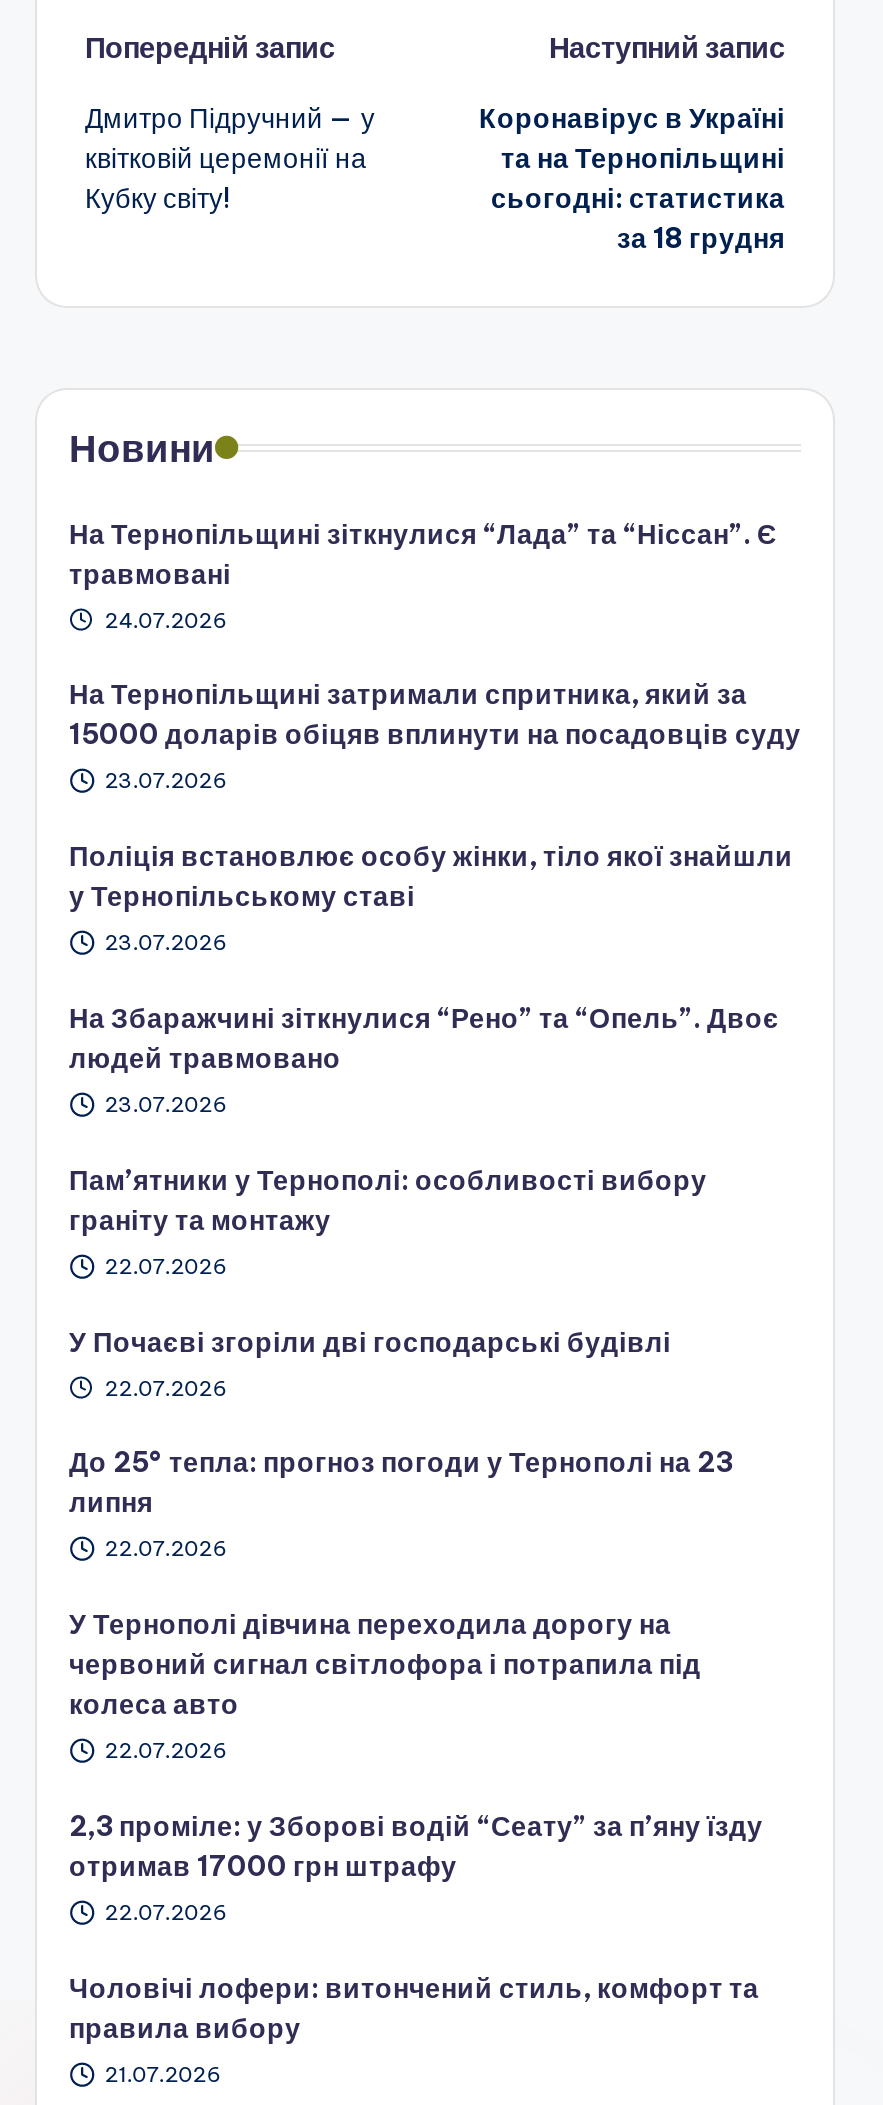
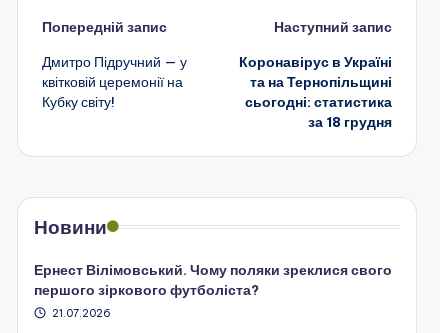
[69,515,801,2046] На Тернопільщині зіткнулися “Лада” та “Ніссан”. Є | травмовані | 24.07.2026 | На Тернопільщині затримали спритника, який за | 15000 доларів обіцяв вплинути на посадовців суду | 23.07.2026 | Поліція встановлює особу жінки, тіло якої знайшли | у Тернопільському ставі | 23.07.2026 | На Збаражчині зіткнулися “Рено” та “Опель”. Двоє | людей травмовано | 23.07.2026 | Пам’ятники у Тернополі: особливості вибору | граніту та монтажу | 22.07.2026 | У Почаєві згоріли дві господарські будівлі | 22.07.2026 | До 25° тепла: прогноз погоди у Тернополі на 23 | липня | 22.07.2026 | У Тернополі дівчина переходила дорогу на | червоний сигнал світлофора і потрапила під | колеса авто | 22.07.2026 | 2,3 проміле: у Зборові водій “Сеату” за п’яну їзду | отримав 17000 грн штрафу | 22.07.2026 | Чоловічі лофери: витончений стиль, комфорт та | правила вибору -> [34,261,392,299] Ернест Вілімовський. Чому поляки зреклися свого | першого зіркового футболіста?

